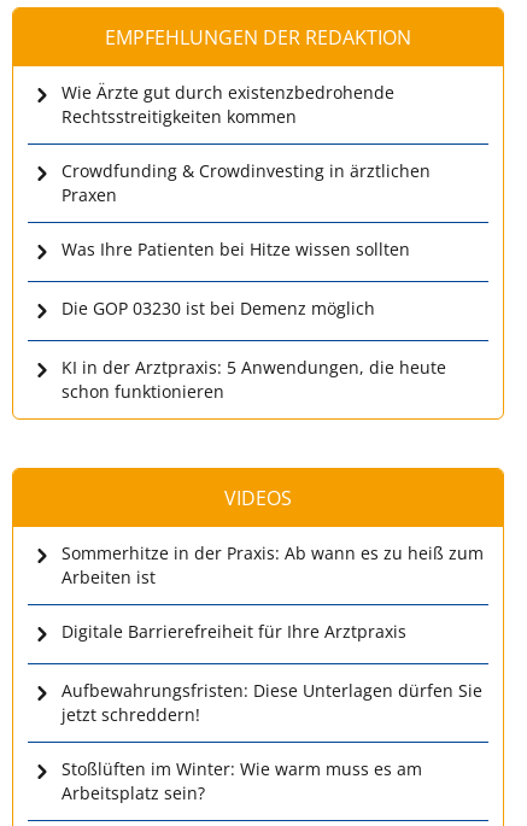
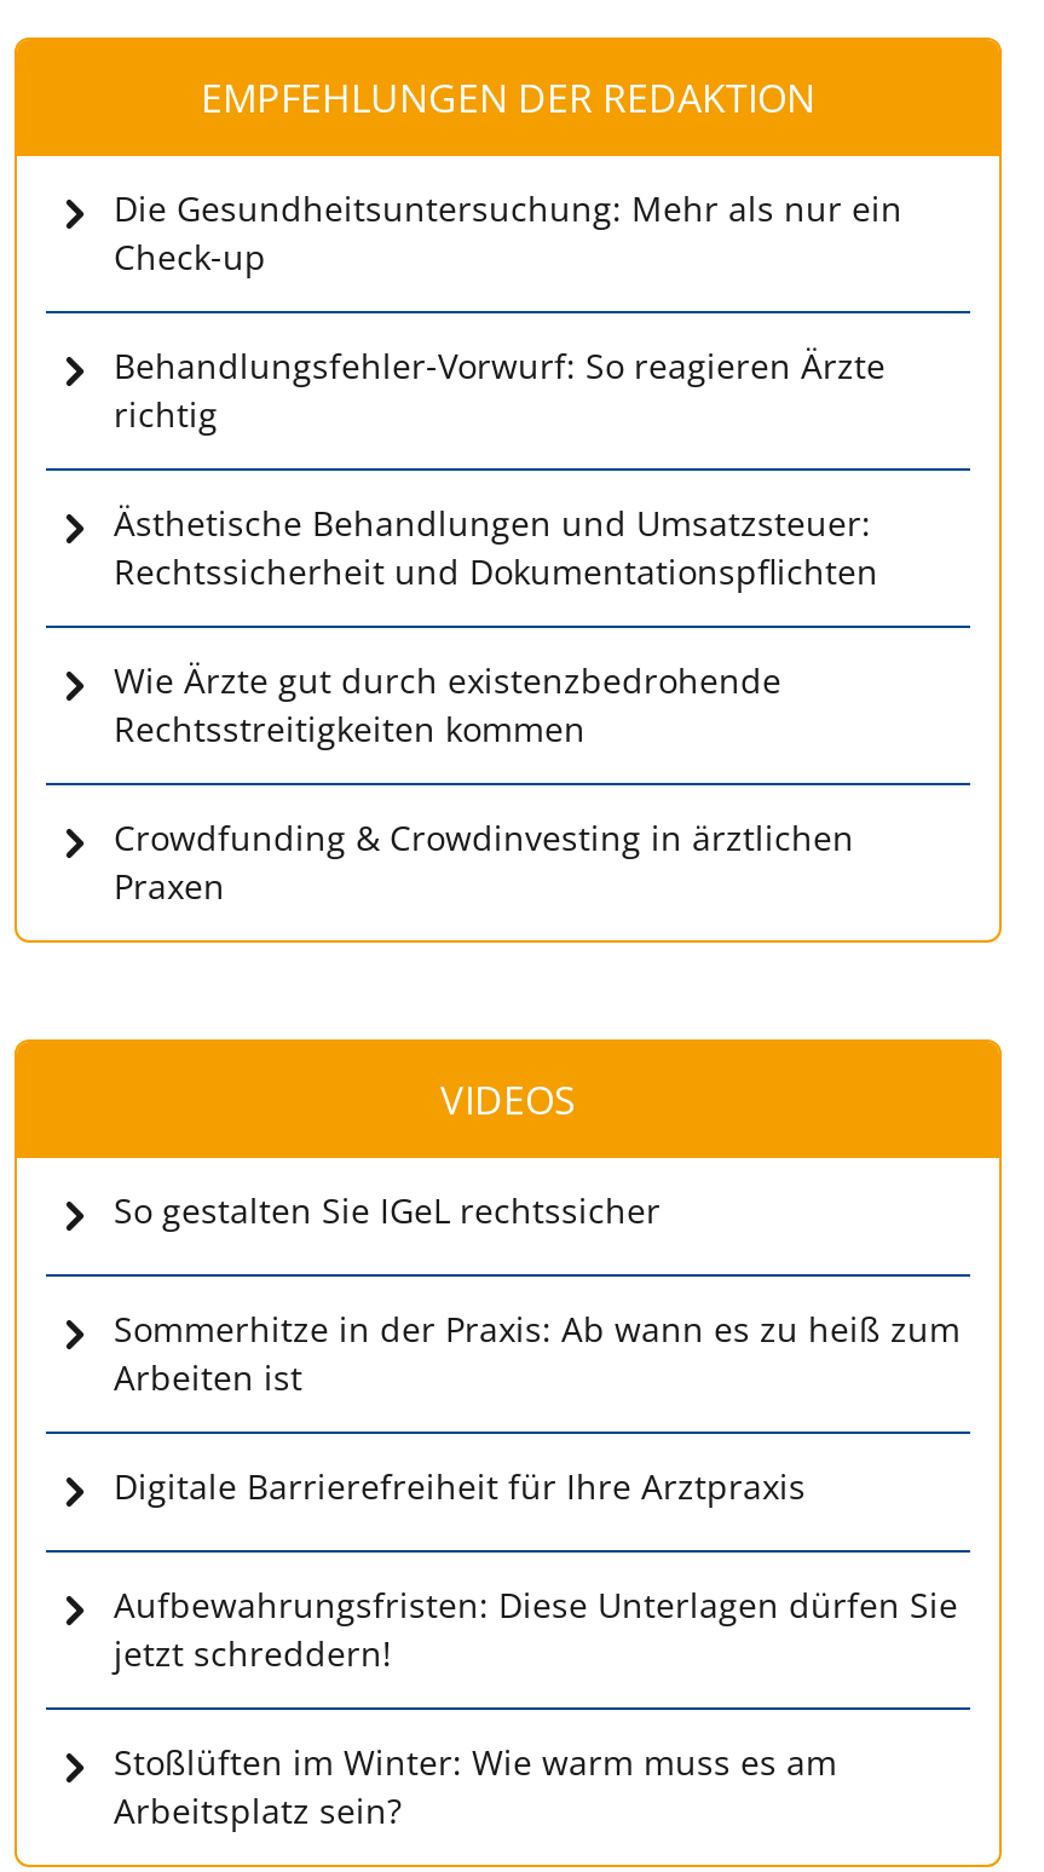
none -> [114,185,902,594] Die Gesundheitsuntersuchung: Mehr als nur ein | Check-up | Behandlungsfehler-Vorwurf: So reagieren Ärzte | richtig | Ästhetische Behandlungen und Umsatzsteuer: | Rechtssicherheit und Dokumentationspflichten
moved [62,81,431,206] -> [114,657,854,909]: Wie Ärzte gut durch existenzbedrohende | Rechtsstreitigkeiten kommen | Crowdfunding & Crowdinvesting in ärztlichen | Praxen
[62,238,446,403] Was Ihre Patienten bei Hitze wissen sollten | Die GOP 03230 ist bei Demenz möglich | KI in der Arztpraxis: 5 Anwendungen, die heute | schon funktionieren -> none
none -> [114,1187,661,1233] So gestalten Sie IGeL rechtssicher

